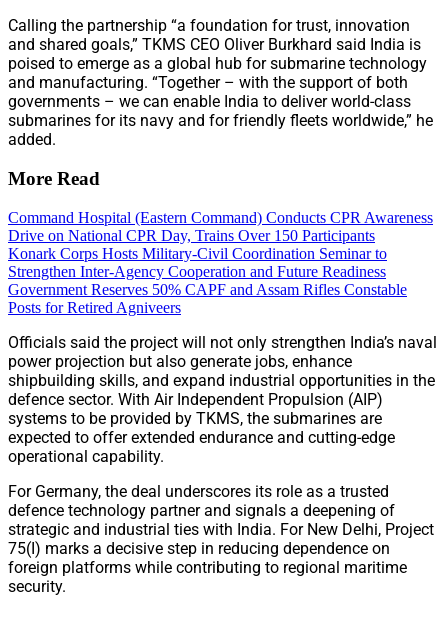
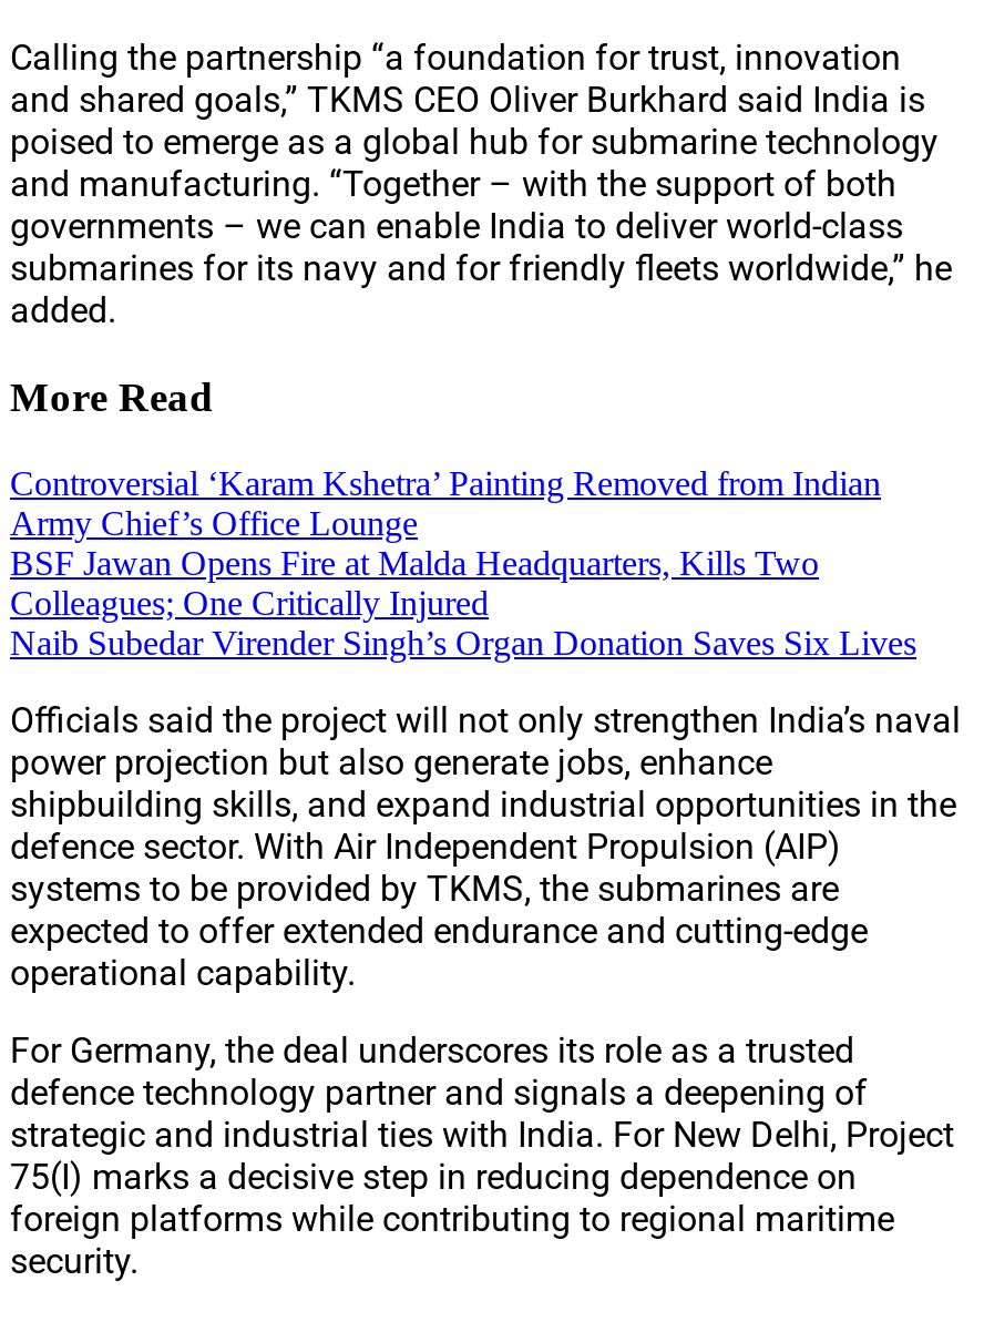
[8,208,433,315] Command Hospital (Eastern Command) Conducts CPR Awareness | Drive on National CPR Day, Trains Over 150 Participants | Konark Corps Hosts Military-Civil Coordination Seminar to | Strengthen Inter-Agency Cooperation and Future Readiness | Government Reserves 50% CAPF and Assam Rifles Constable | Posts for Retired Agniveers -> [10,463,916,660] Controversial ‘Karam Kshetra’ Painting Removed from Indian | Army Chief’s Office Lounge | BSF Jawan Opens Fire at Malda Headquarters, Kills Two | Colleagues; One Critically Injured | Naib Subedar Virender Singh’s Organ Donation Saves Six Lives

